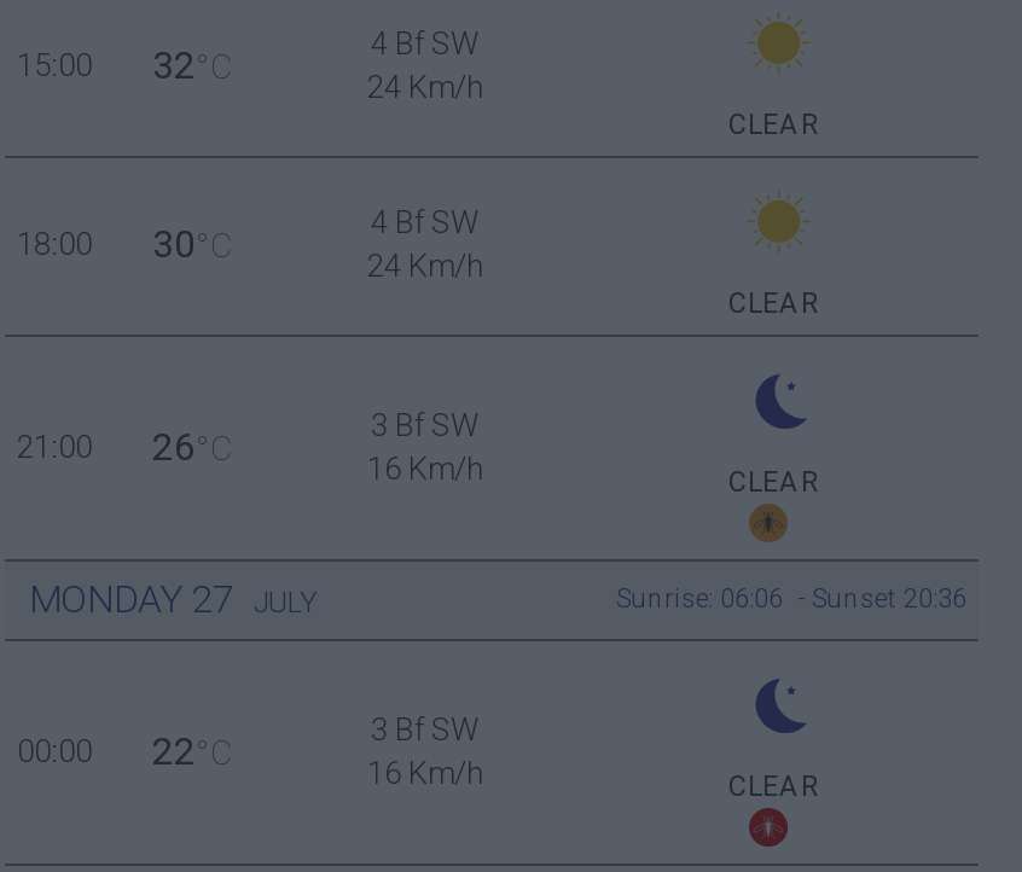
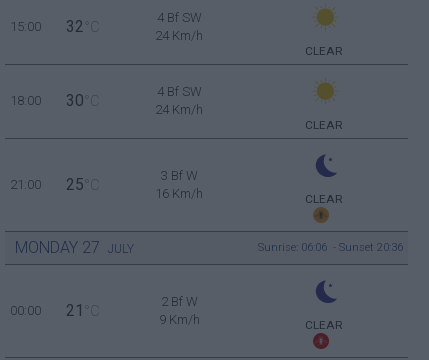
[371,407,480,444] 3 Bf SW -> [160,168,197,183] 3 Bf W
[17,427,232,470] 21:00 26°C -> [10,176,99,194] 21:00 25°C
[371,712,480,748] 3 Bf SW -> [160,294,197,309] 2 Bf W
[17,731,232,775] 00:00 22°C -> [10,302,99,320] 00:00 21°C
[367,755,483,792] 16 Km/h -> [158,312,199,327] 9 Km/h

